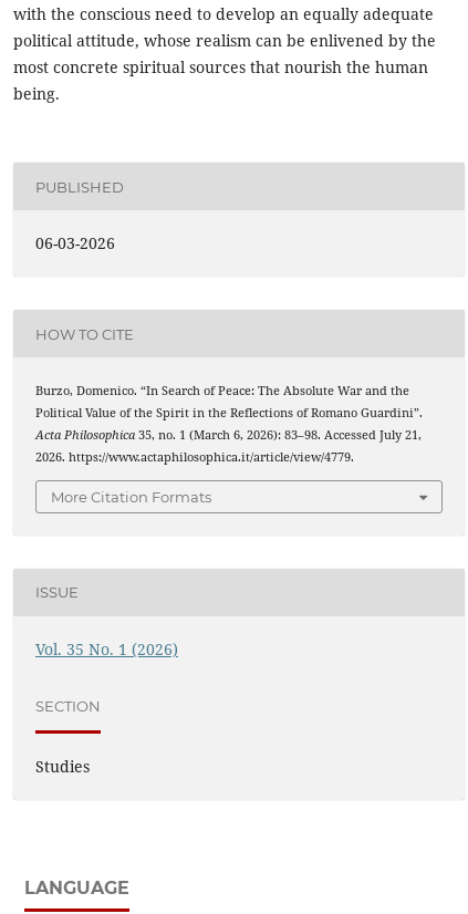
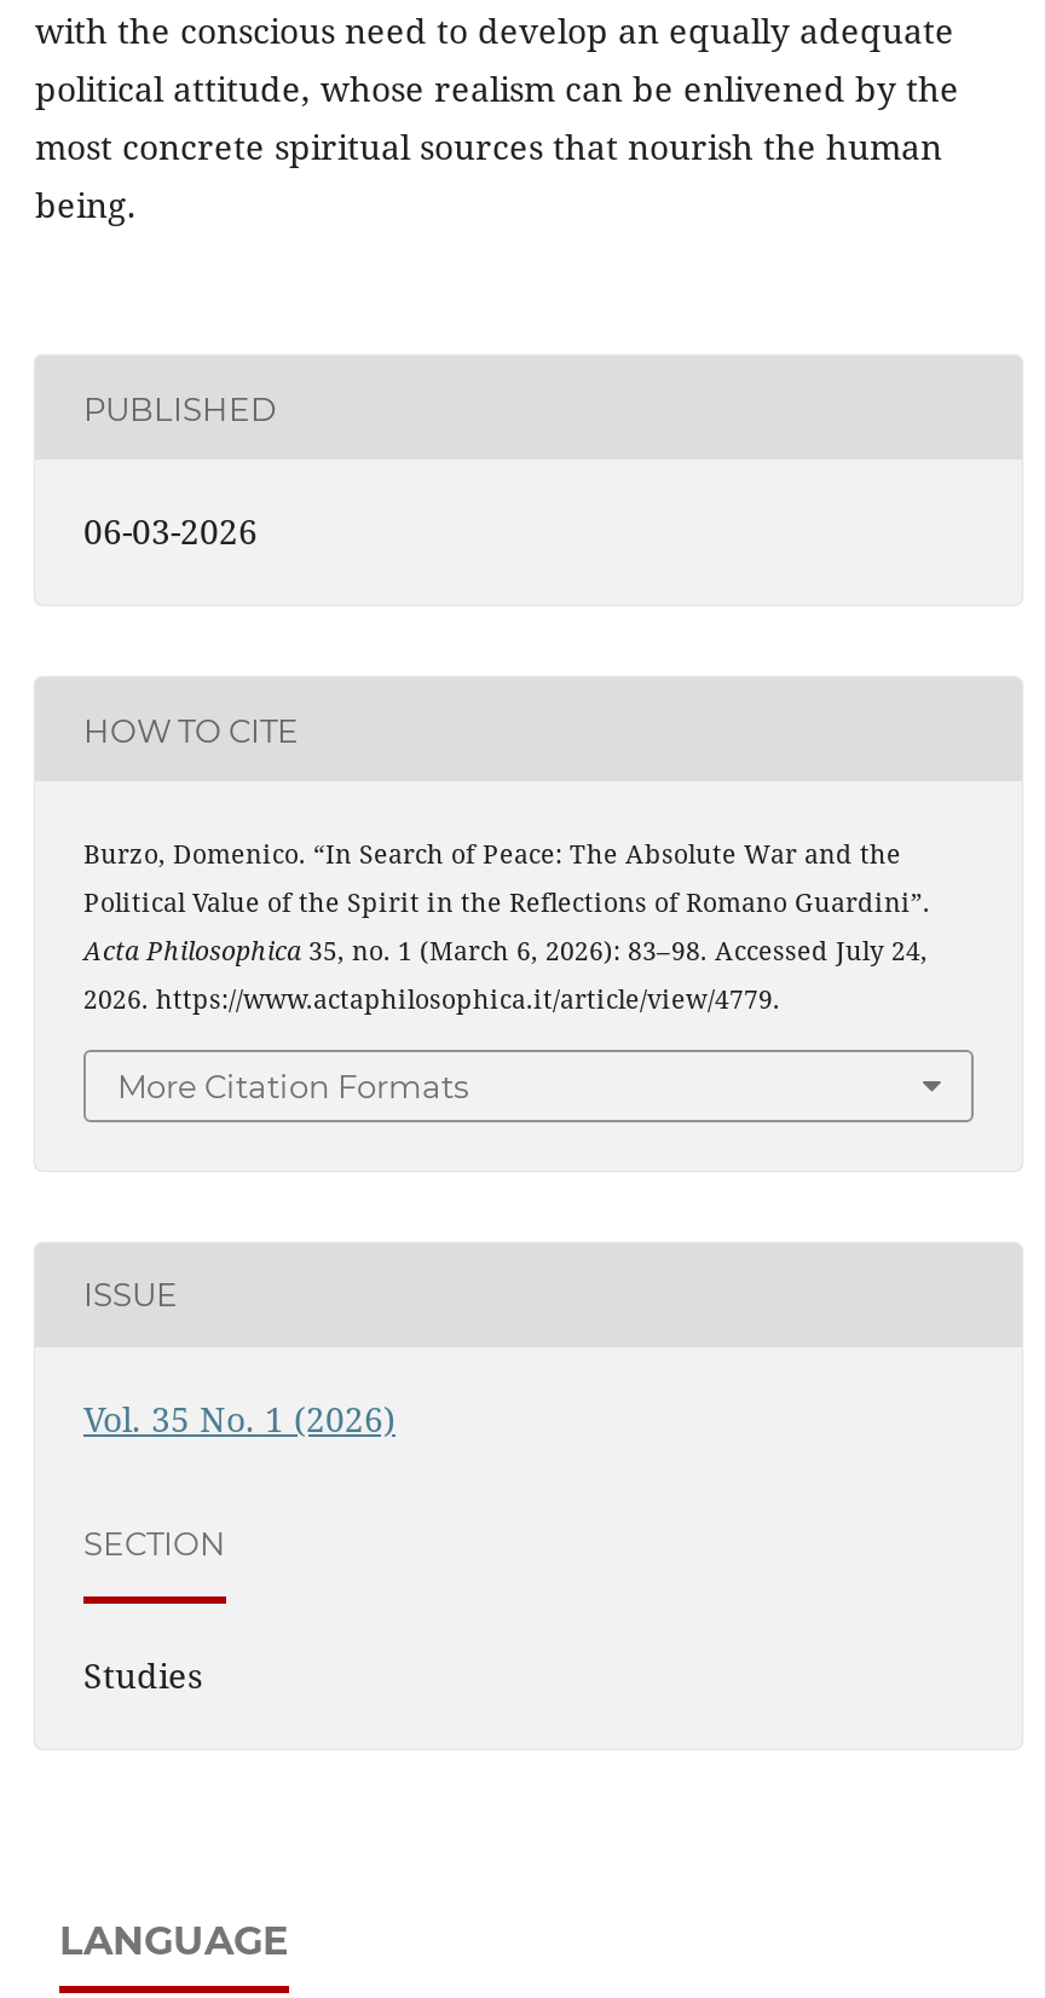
[35,427,422,443] Acta Philosophica 35, no. 1 (March 6, 2026): 83–98. Accessed July 21, -> [83,934,928,968] Acta Philosophica 35, no. 1 (March 6, 2026): 83–98. Accessed July 24,

